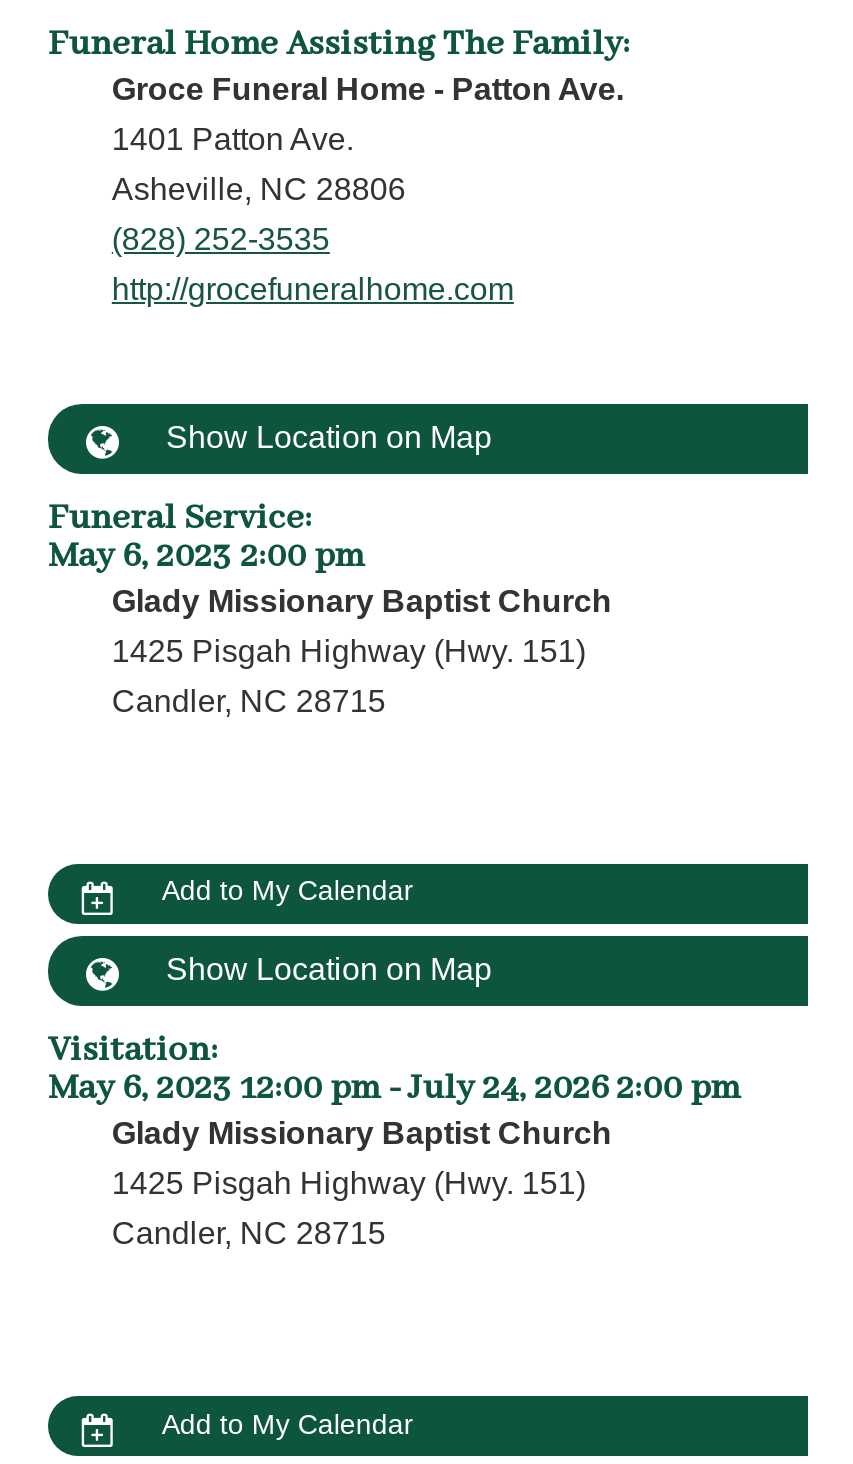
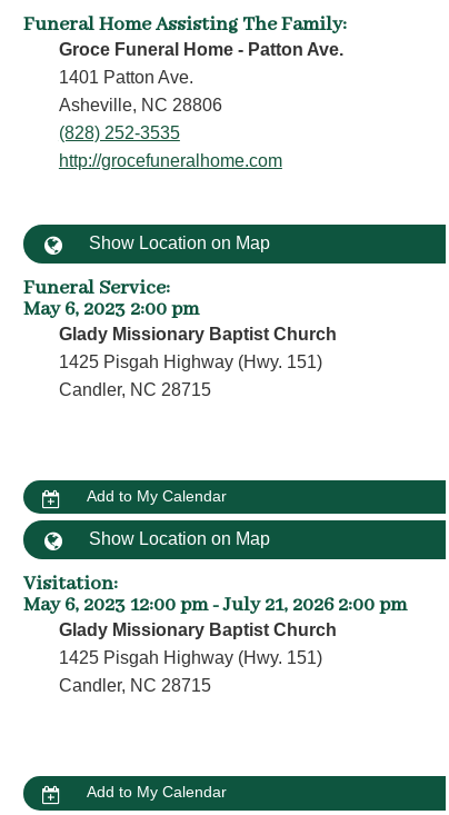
[48,1067,740,1111] May 6, 2023 12:00 pm - July 24, 2026 2:00 pm -> [23,593,407,617] May 6, 2023 12:00 pm - July 21, 2026 2:00 pm

